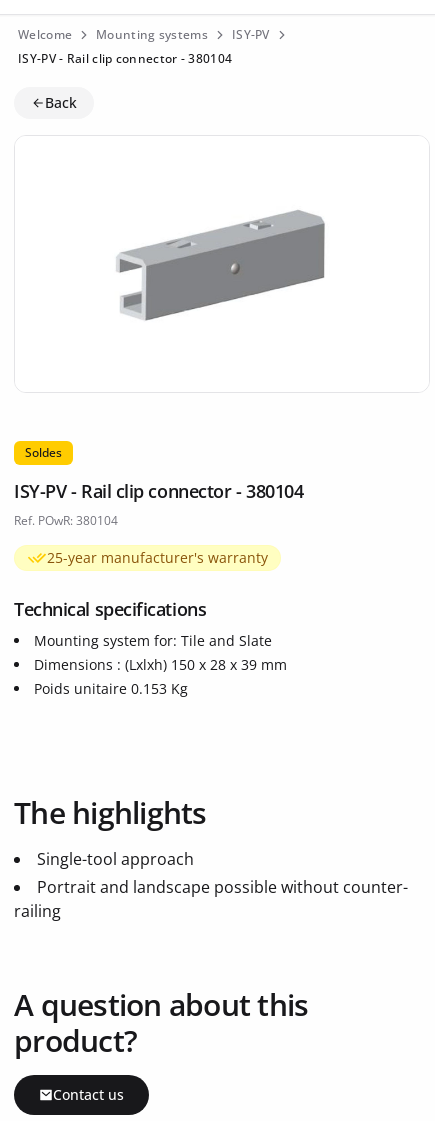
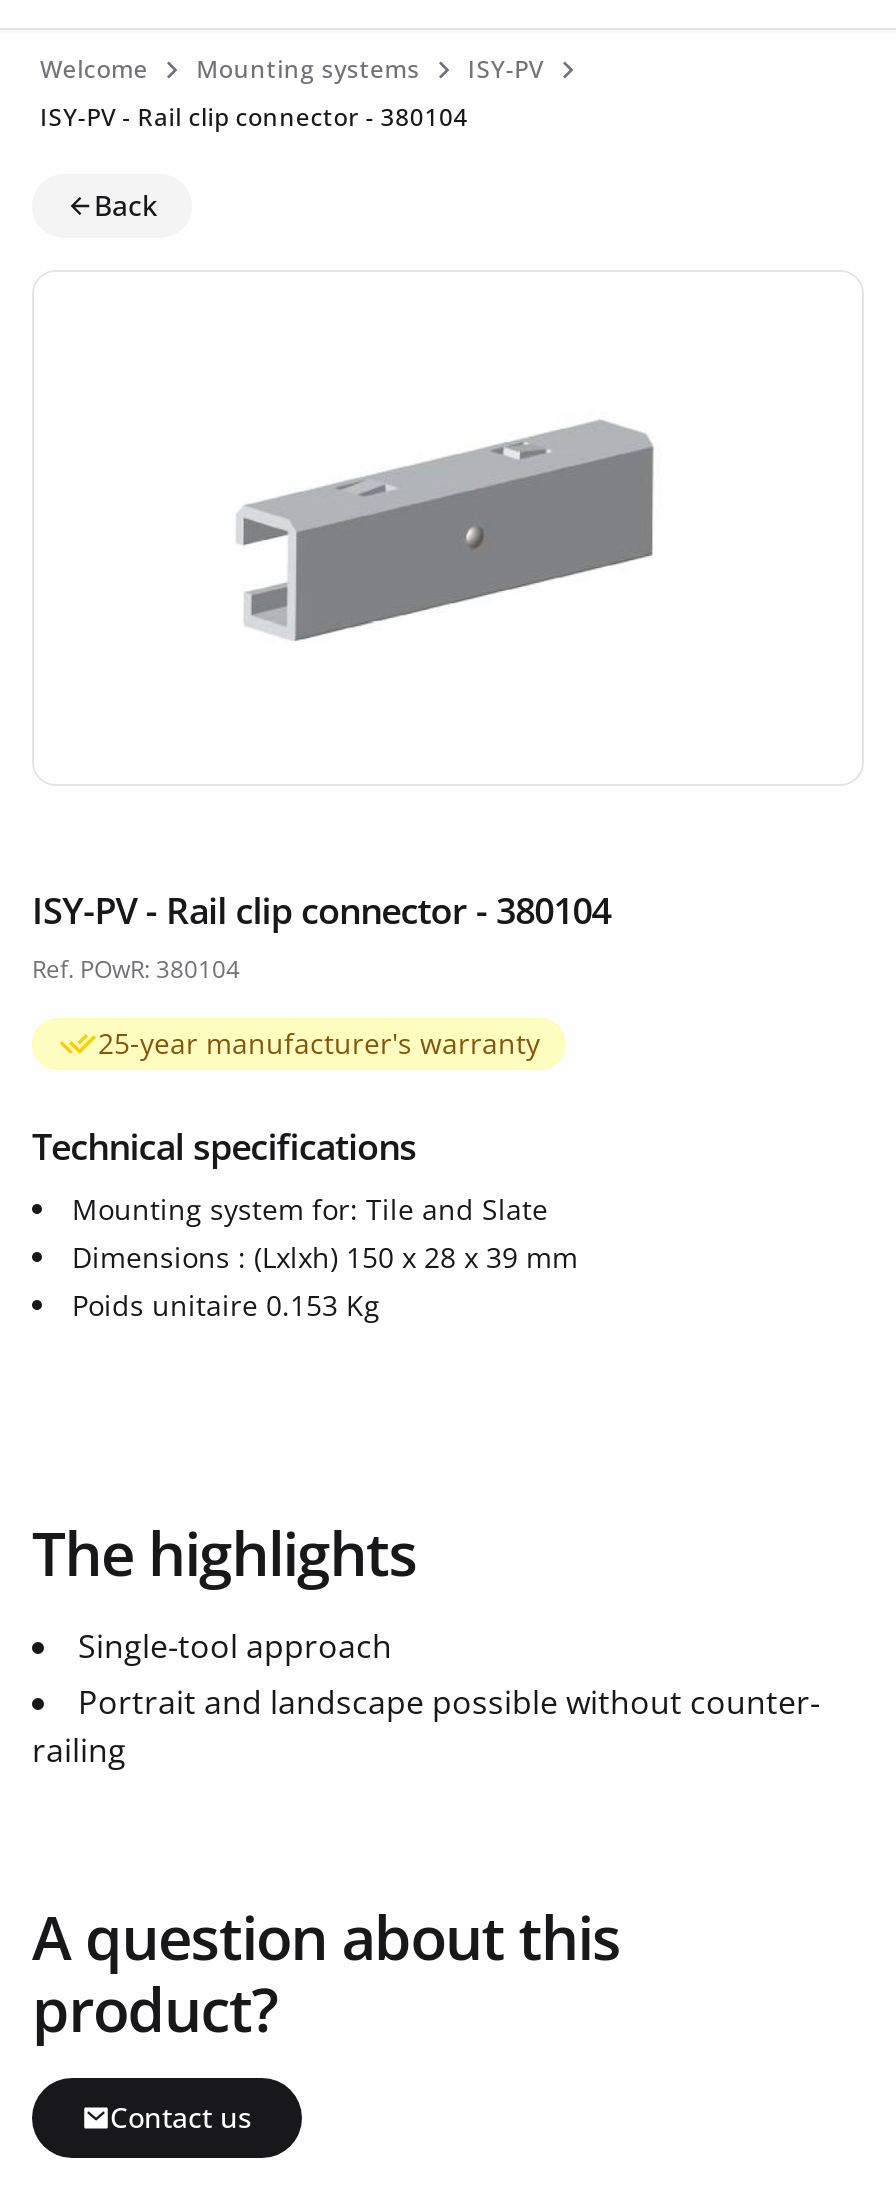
[25,444,62,461] Soldes -> none

